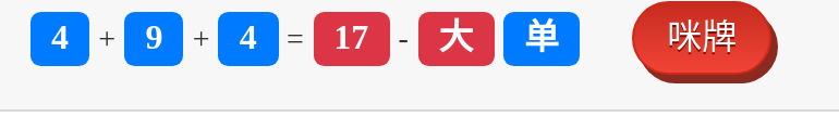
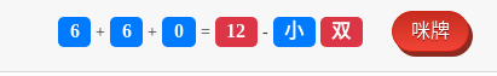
[51,18,69,55] 4 -> [70,21,79,41] 6
[145,18,163,55] 9 -> [122,21,131,41] 6
[239,18,257,55] 4 -> [174,21,184,41] 0
[334,18,369,55] 17 -> [226,21,246,41] 12
[439,18,559,55] 大 | 单 -> [285,21,351,41] 小 | 双

